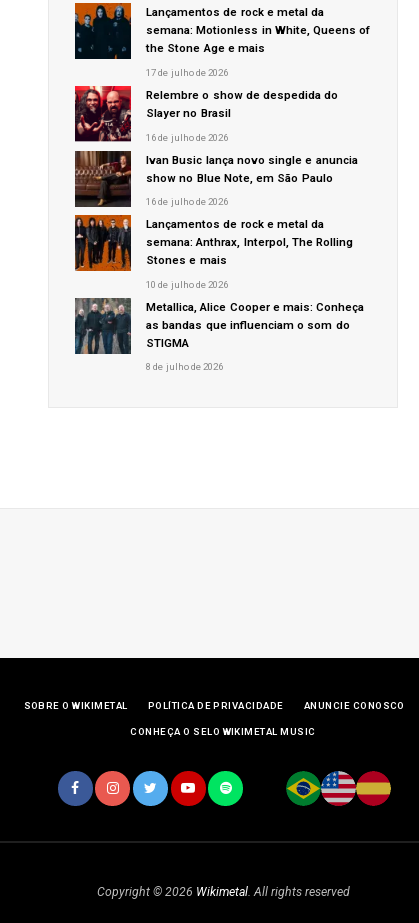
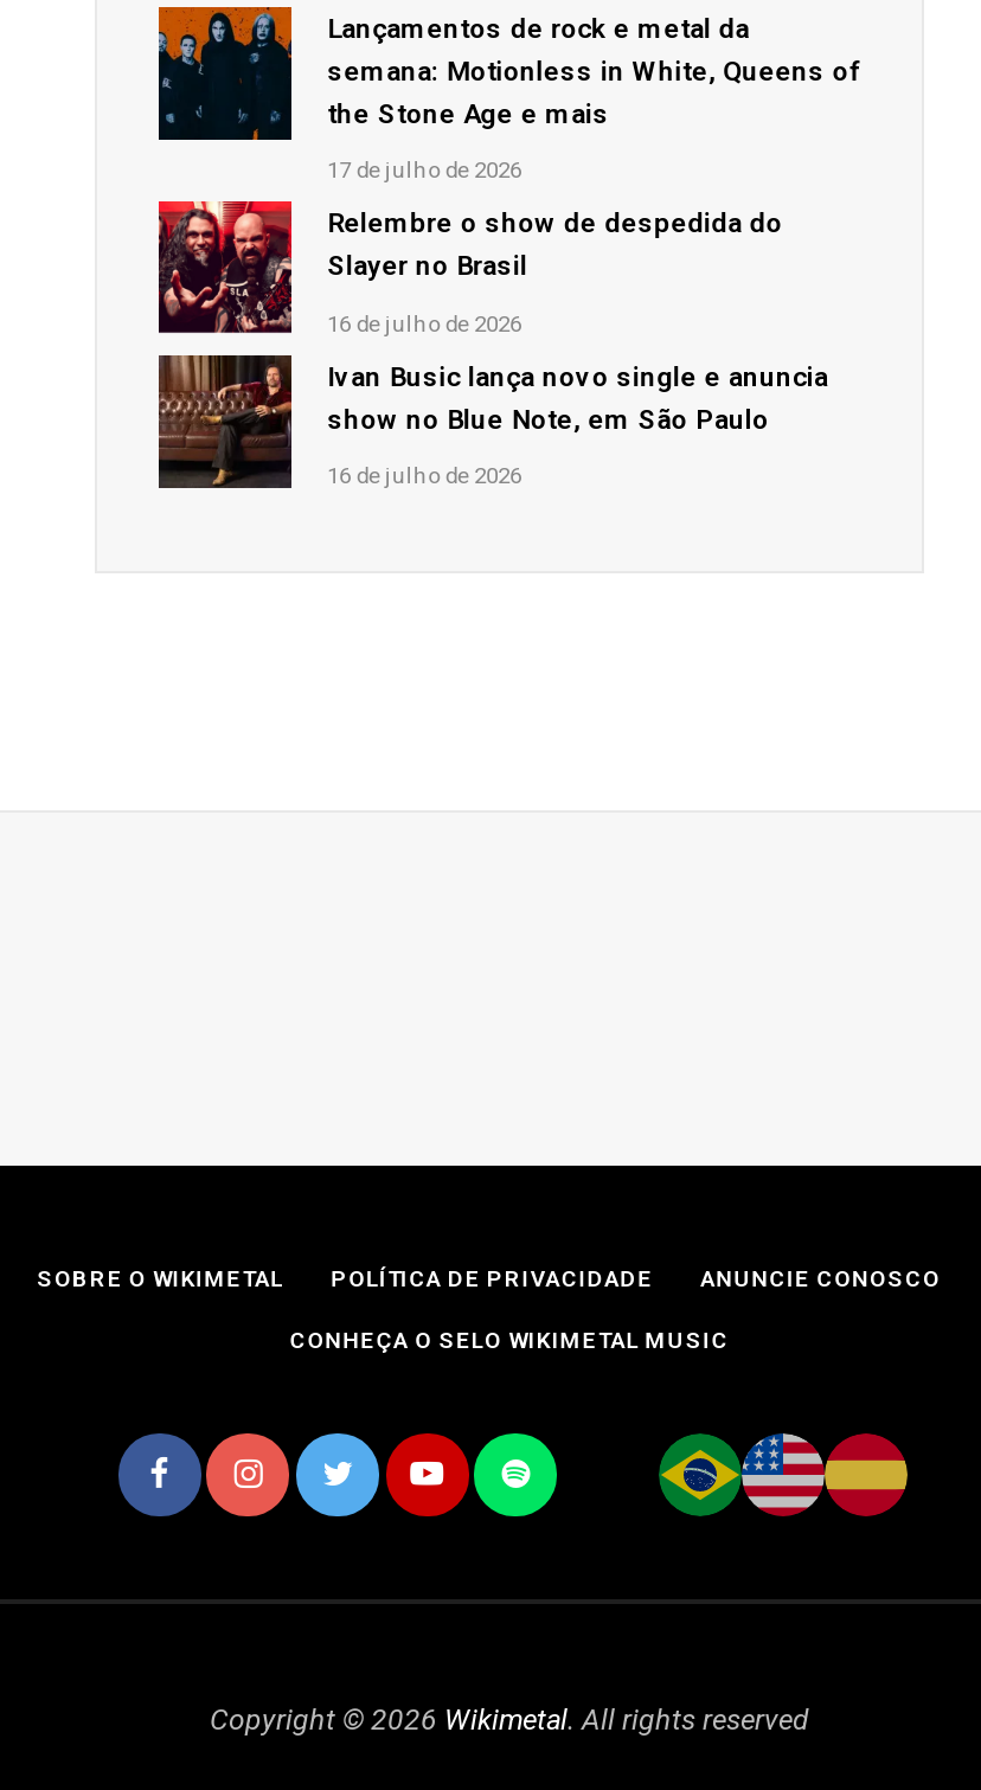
[74,214,364,372] [image] | Lançamentos de rock e metal da | semana: Anthrax, Interpol, The Rolling | Stones e mais | 10 de julho de 2026 | Metallica, Alice Cooper e mais: Conheça | as bandas que influenciam o som do | STIGMA | 8 de julho de 2026 -> none
[74,297,132,355] [image] -> none

